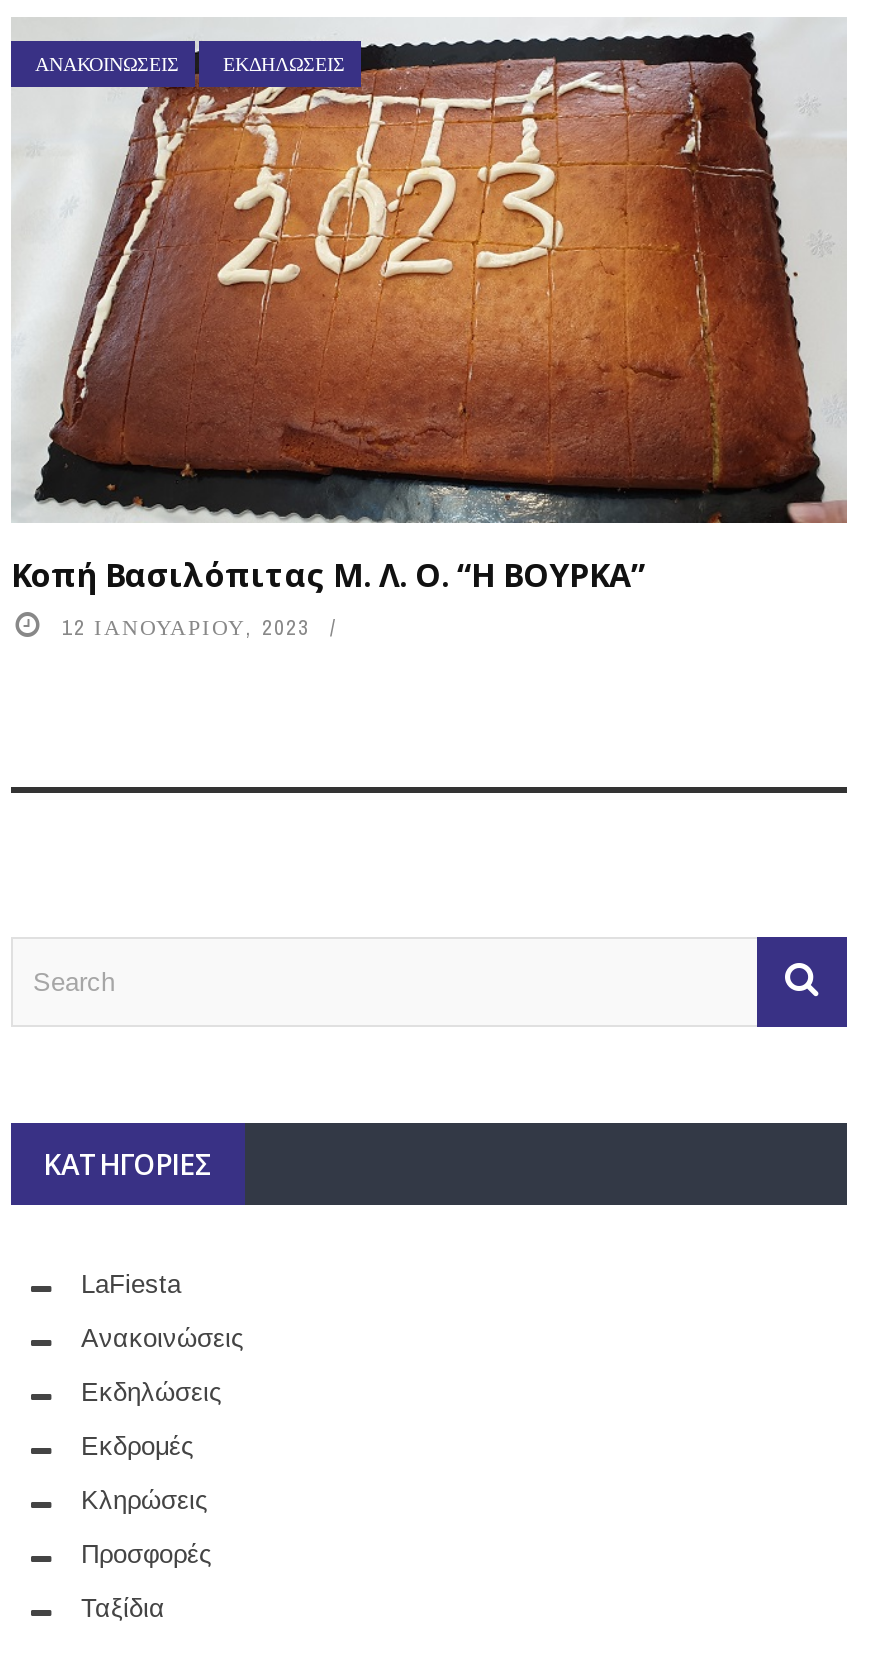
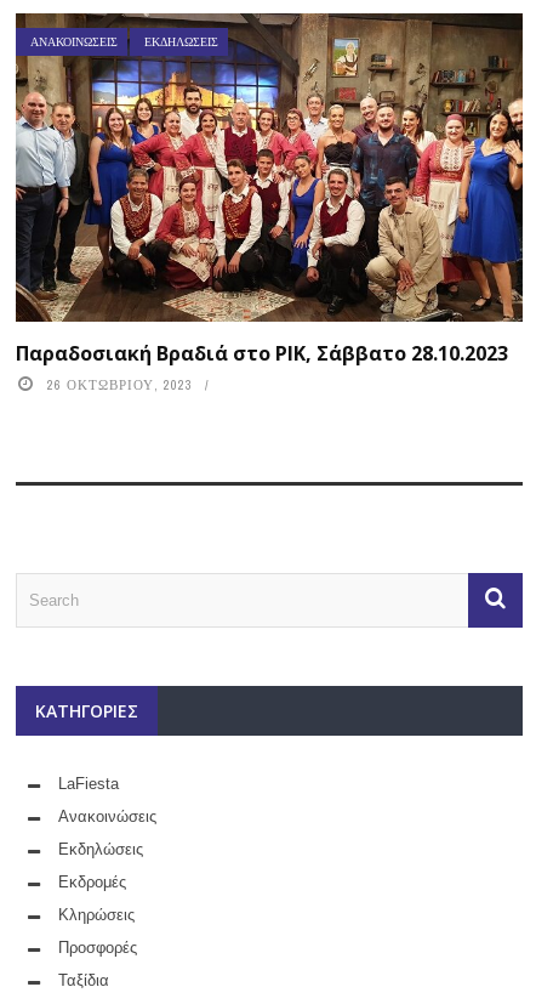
[11,15,847,641] [image] | Κοπή Βασιλόπιτας Μ. Λ. Ο. “Η ΒΟΥΡΚΑ” | 12 ΙΑΝΟΥΑΡΊΟΥ, 2023 -> [15,12,524,393] [image] | Παραδοσιακή Βραδιά στο ΡΙΚ, Σάββατο 28.10.2023 | 26 ΟΚΤΩΒΡΊΟΥ, 2023

